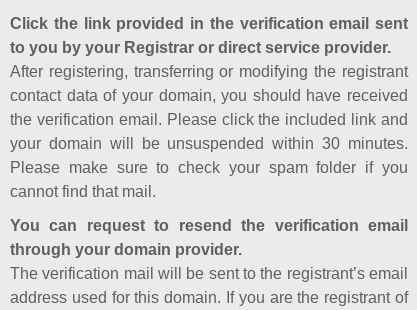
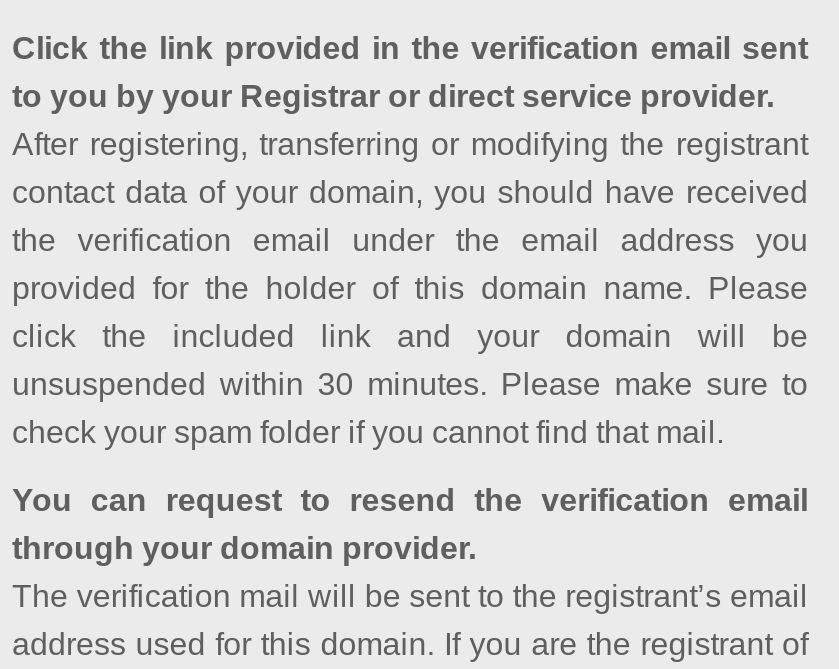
[10,111,408,200] the verification email. Please click the included link and | your domain will be unsuspended within 30 minutes. | Please make sure to check your spam folder if you | cannot find that mail. -> [12,223,808,449] the verification email under the email address you | provided for the holder of this domain name. Please | click the included link and your domain will be | unsuspended within 30 minutes. Please make sure to | check your spam folder if you cannot find that mail.

